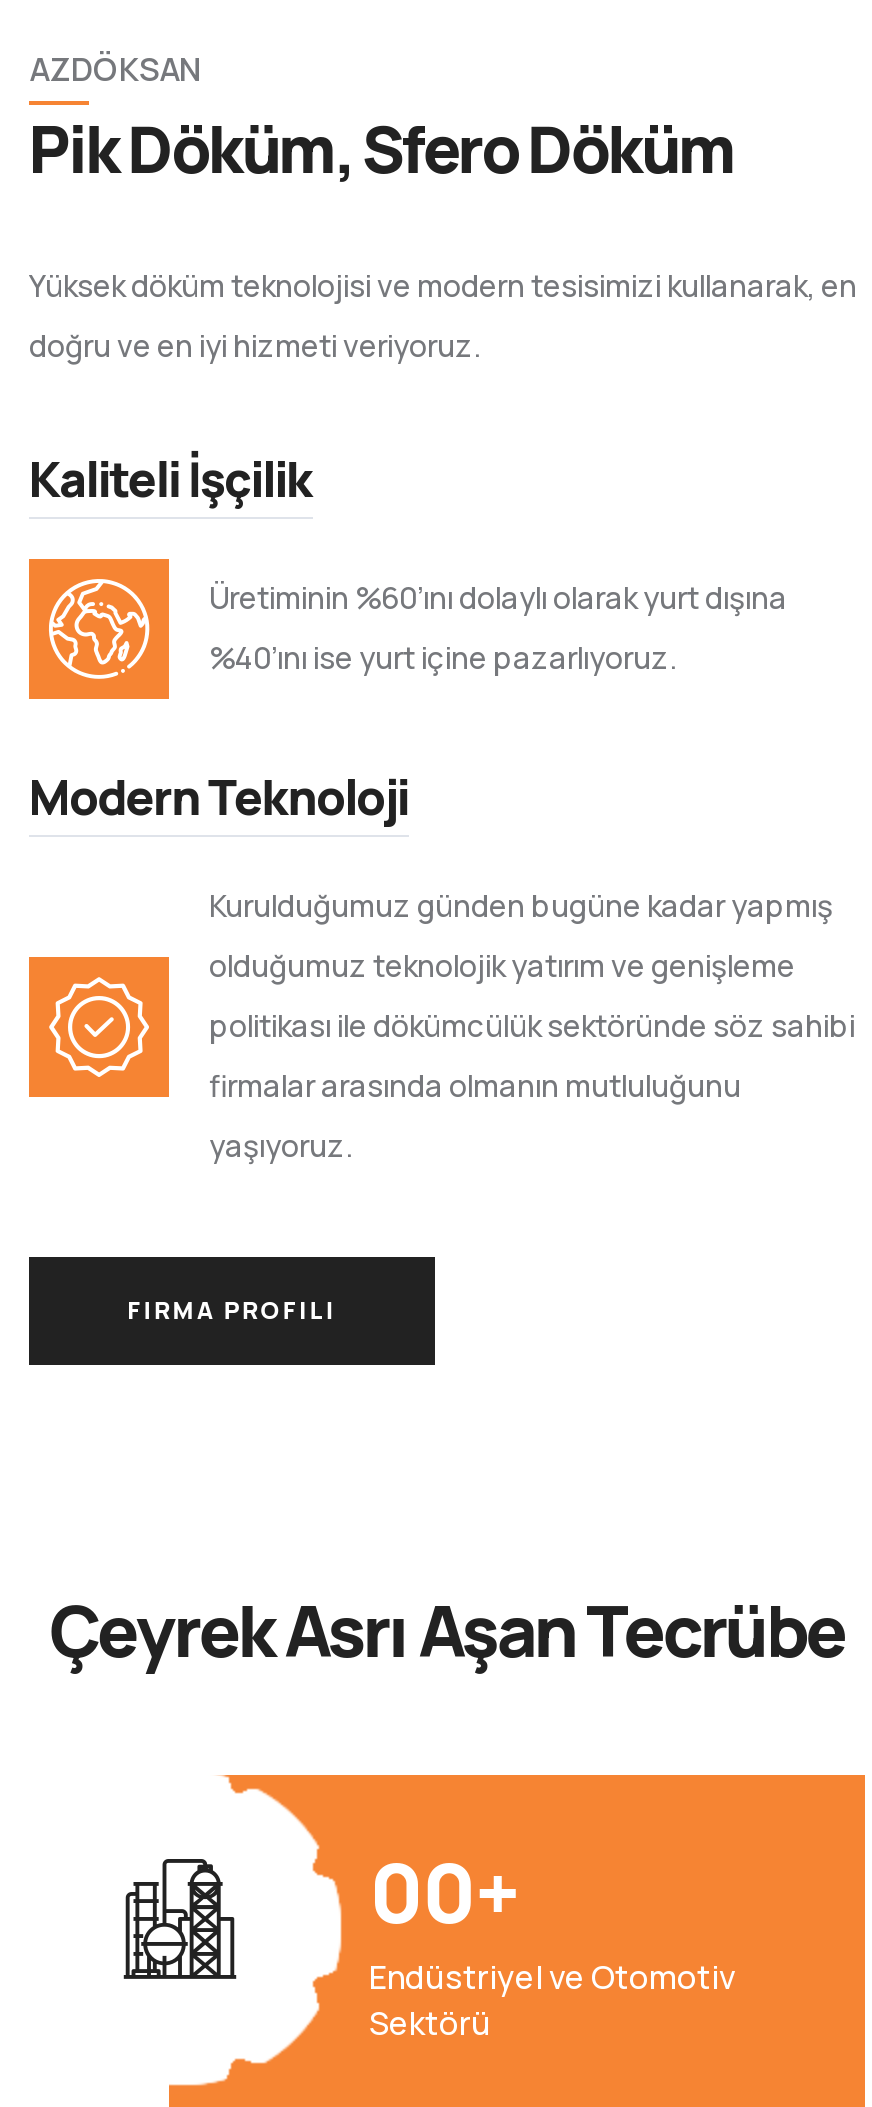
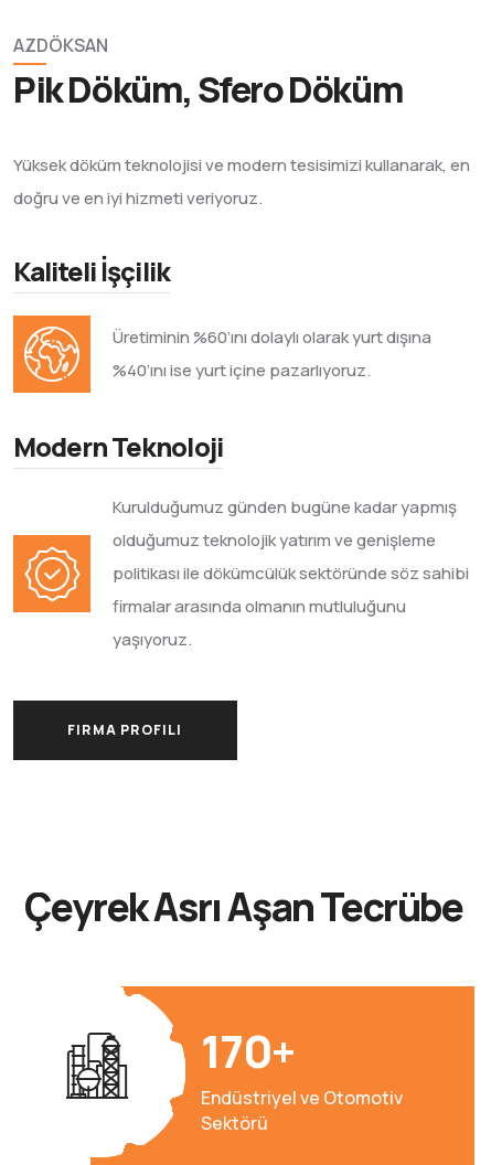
[369,1837,515,1947] 00+ -> [201,1020,294,1081] 170+

